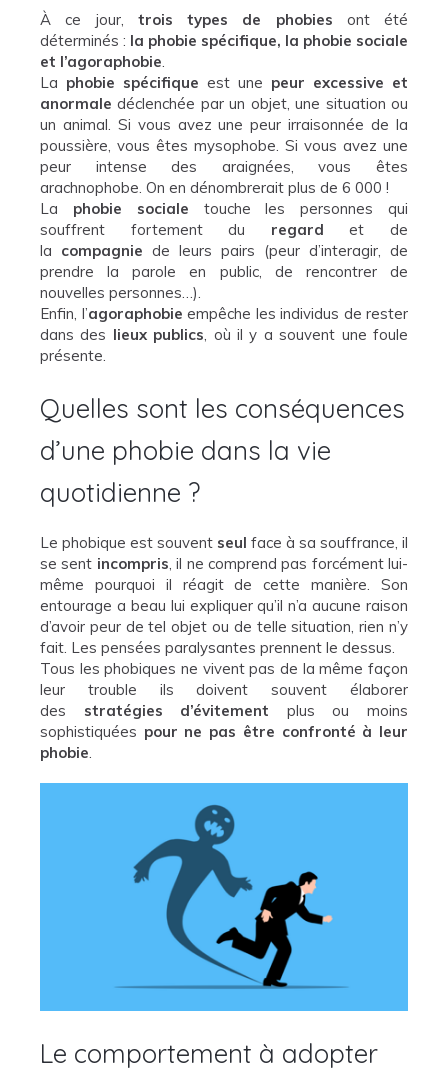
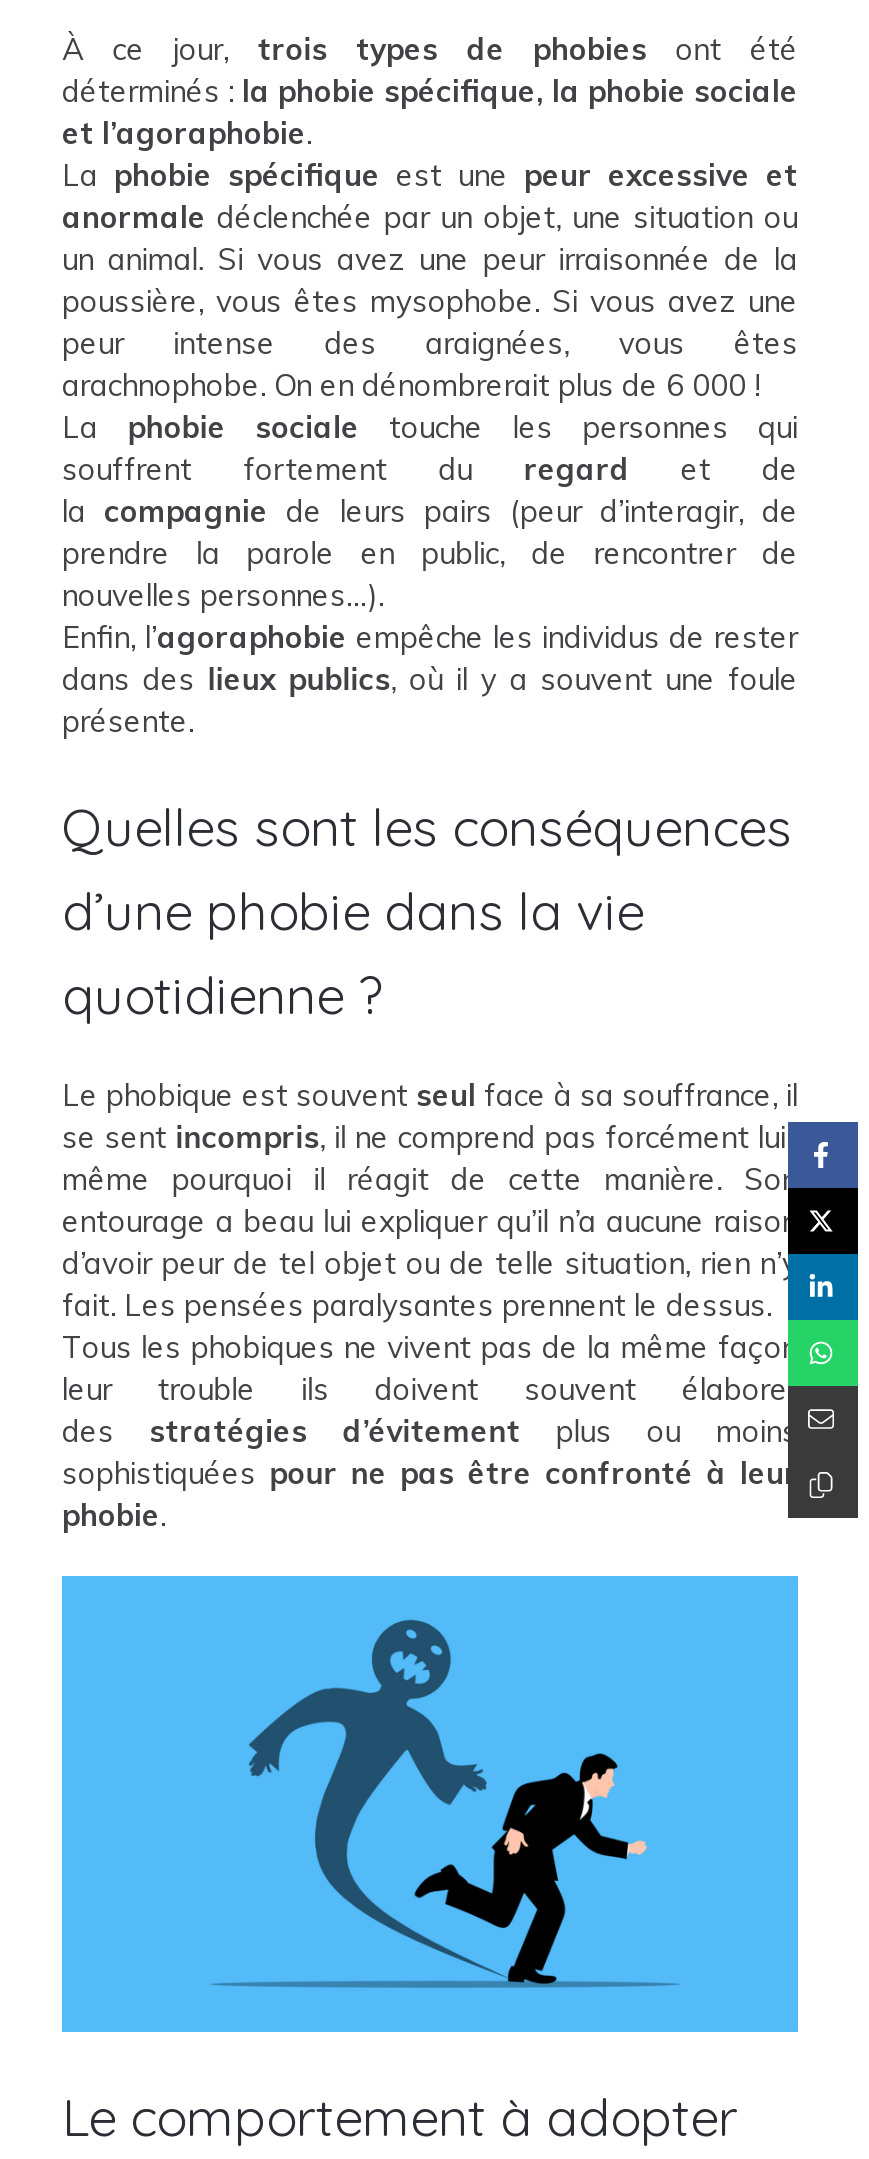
none -> [786,1121,860,1521] [image]

